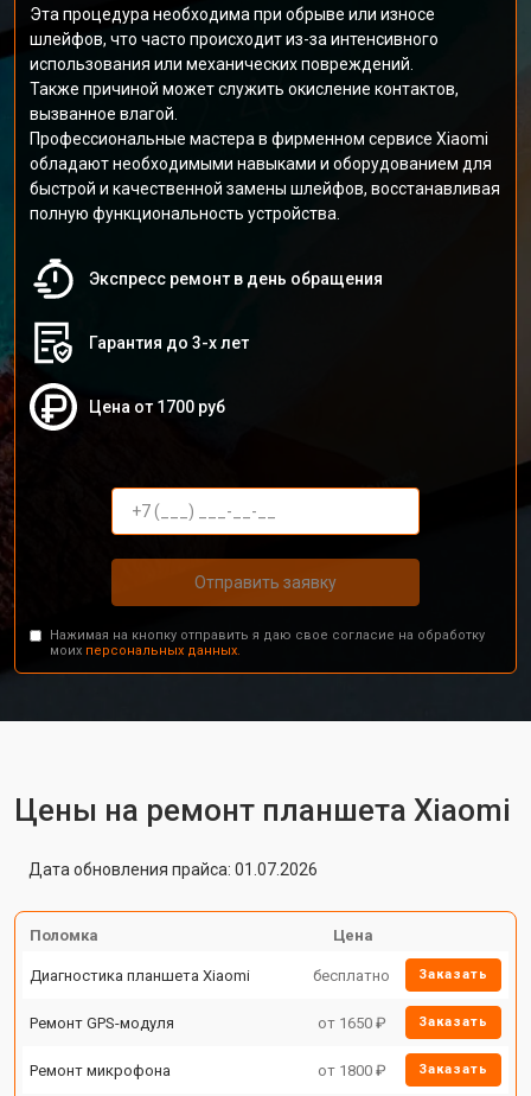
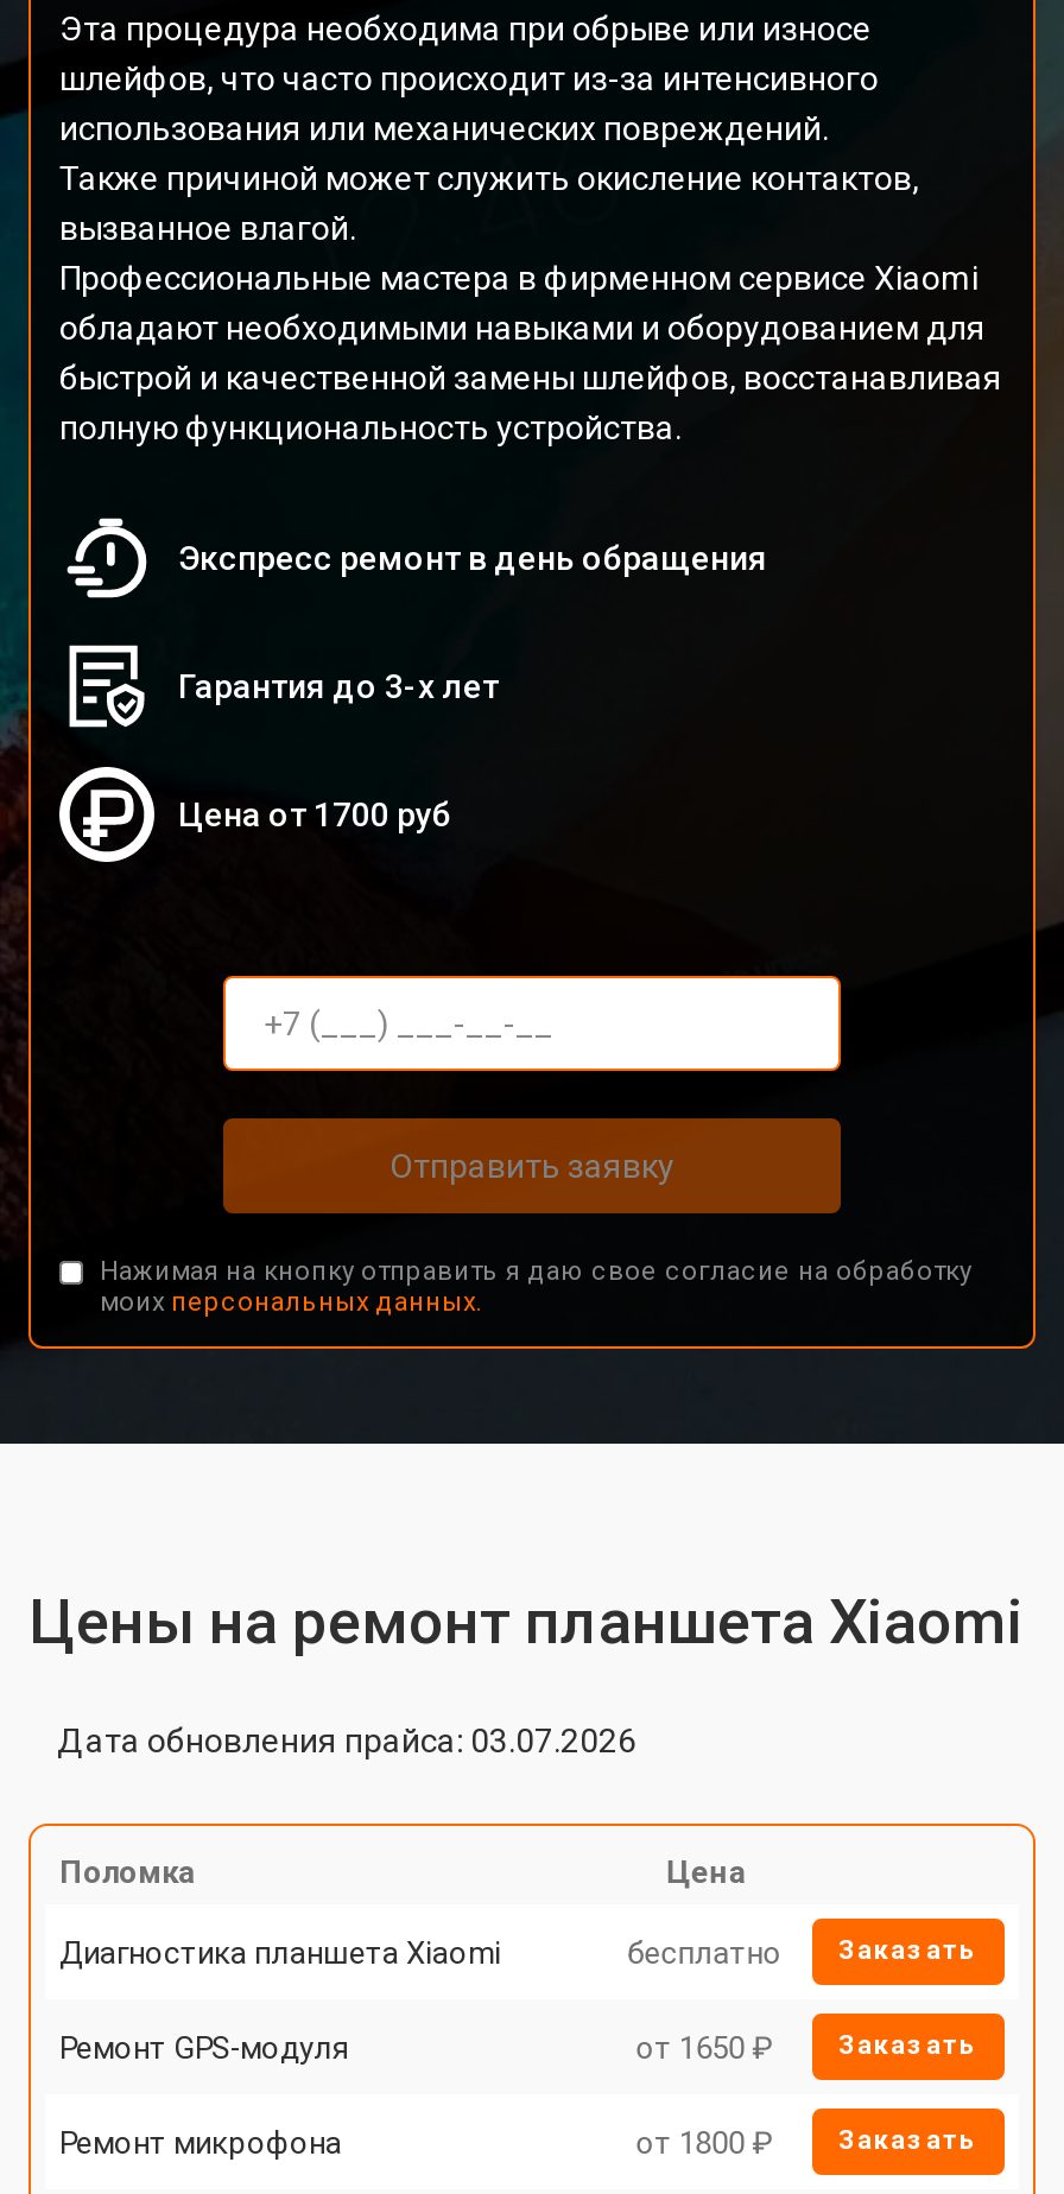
[28,860,318,879] Дата обновления прайса: 01.07.2026 -> [57,1721,636,1759] Дата обновления прайса: 03.07.2026

